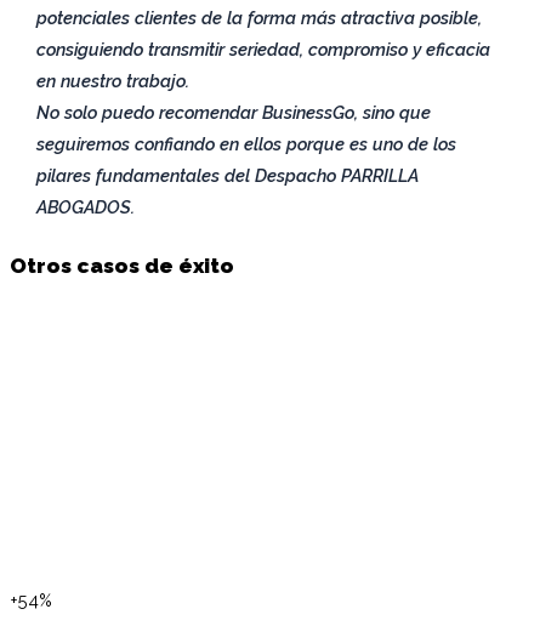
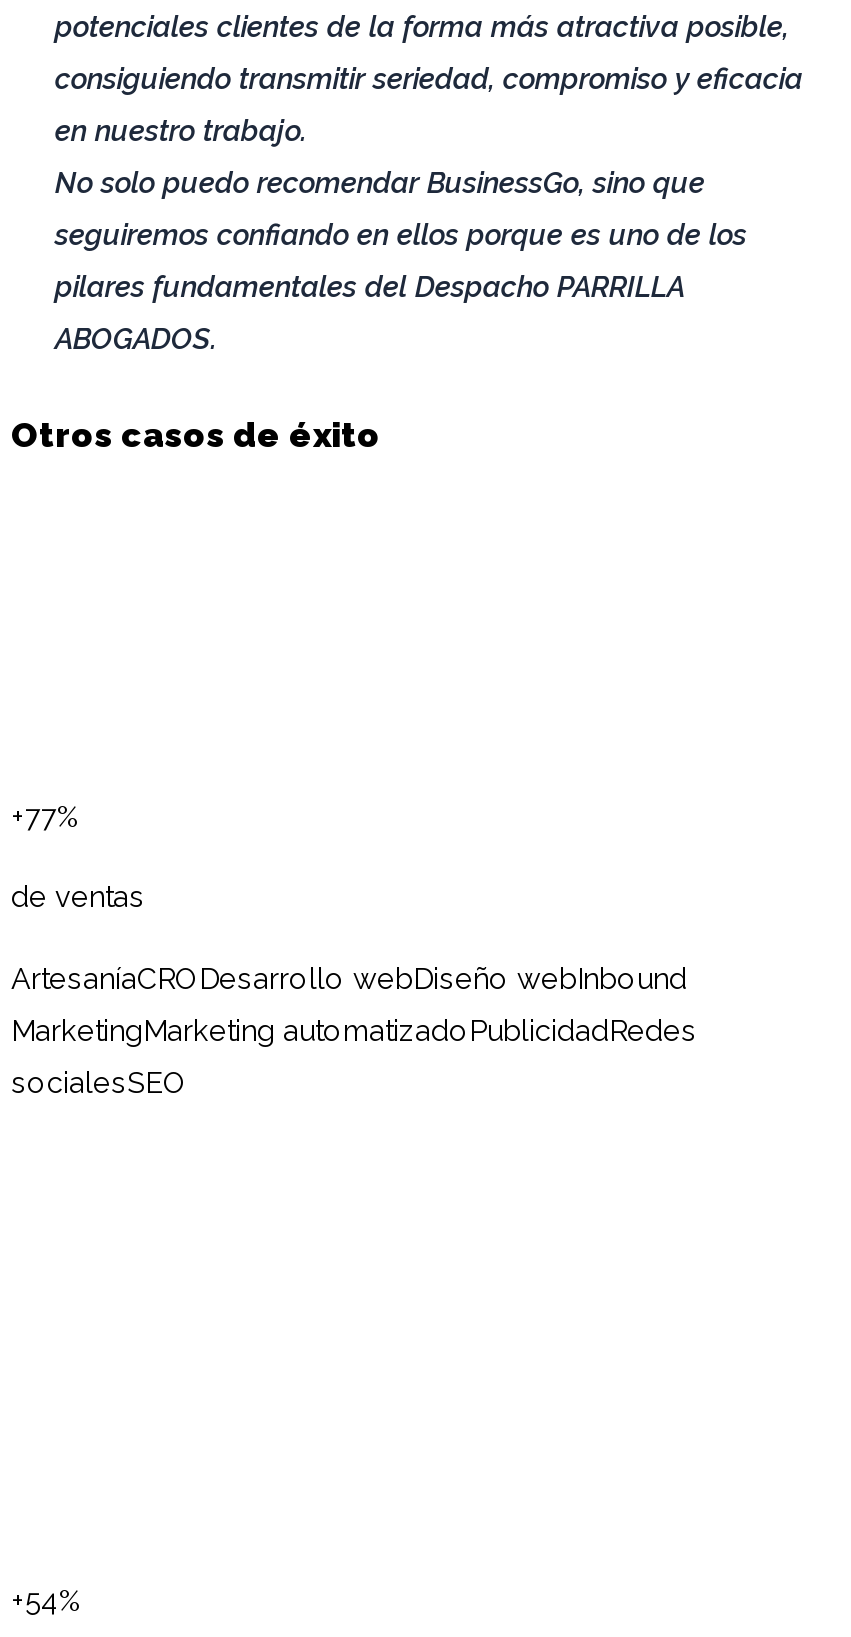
none -> [11,799,697,1099] +77% | de ventas | ArtesaníaCRO Desarrollo webDiseño webInbound | MarketingMarketing automatizado PublicidadRedes | socialesSEO

